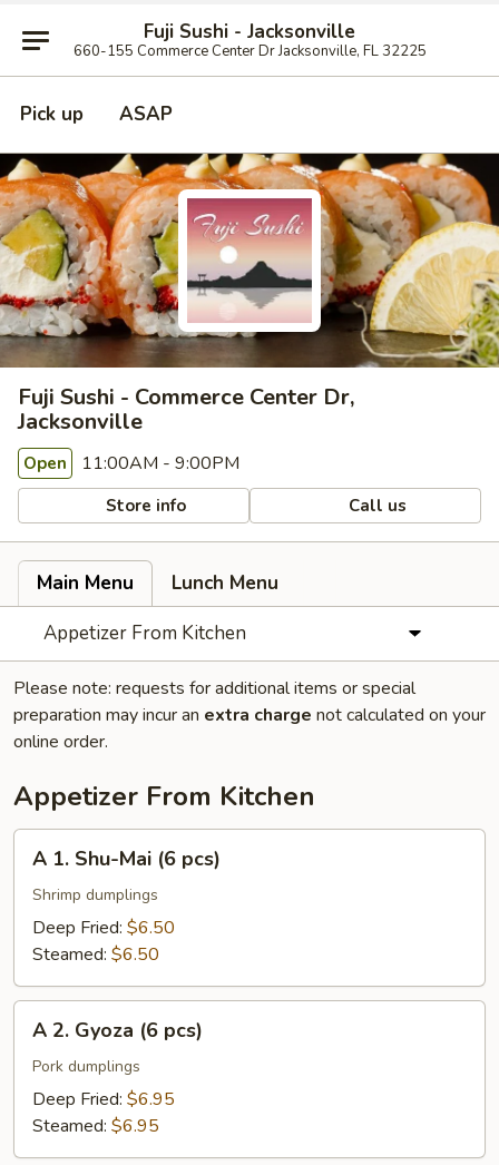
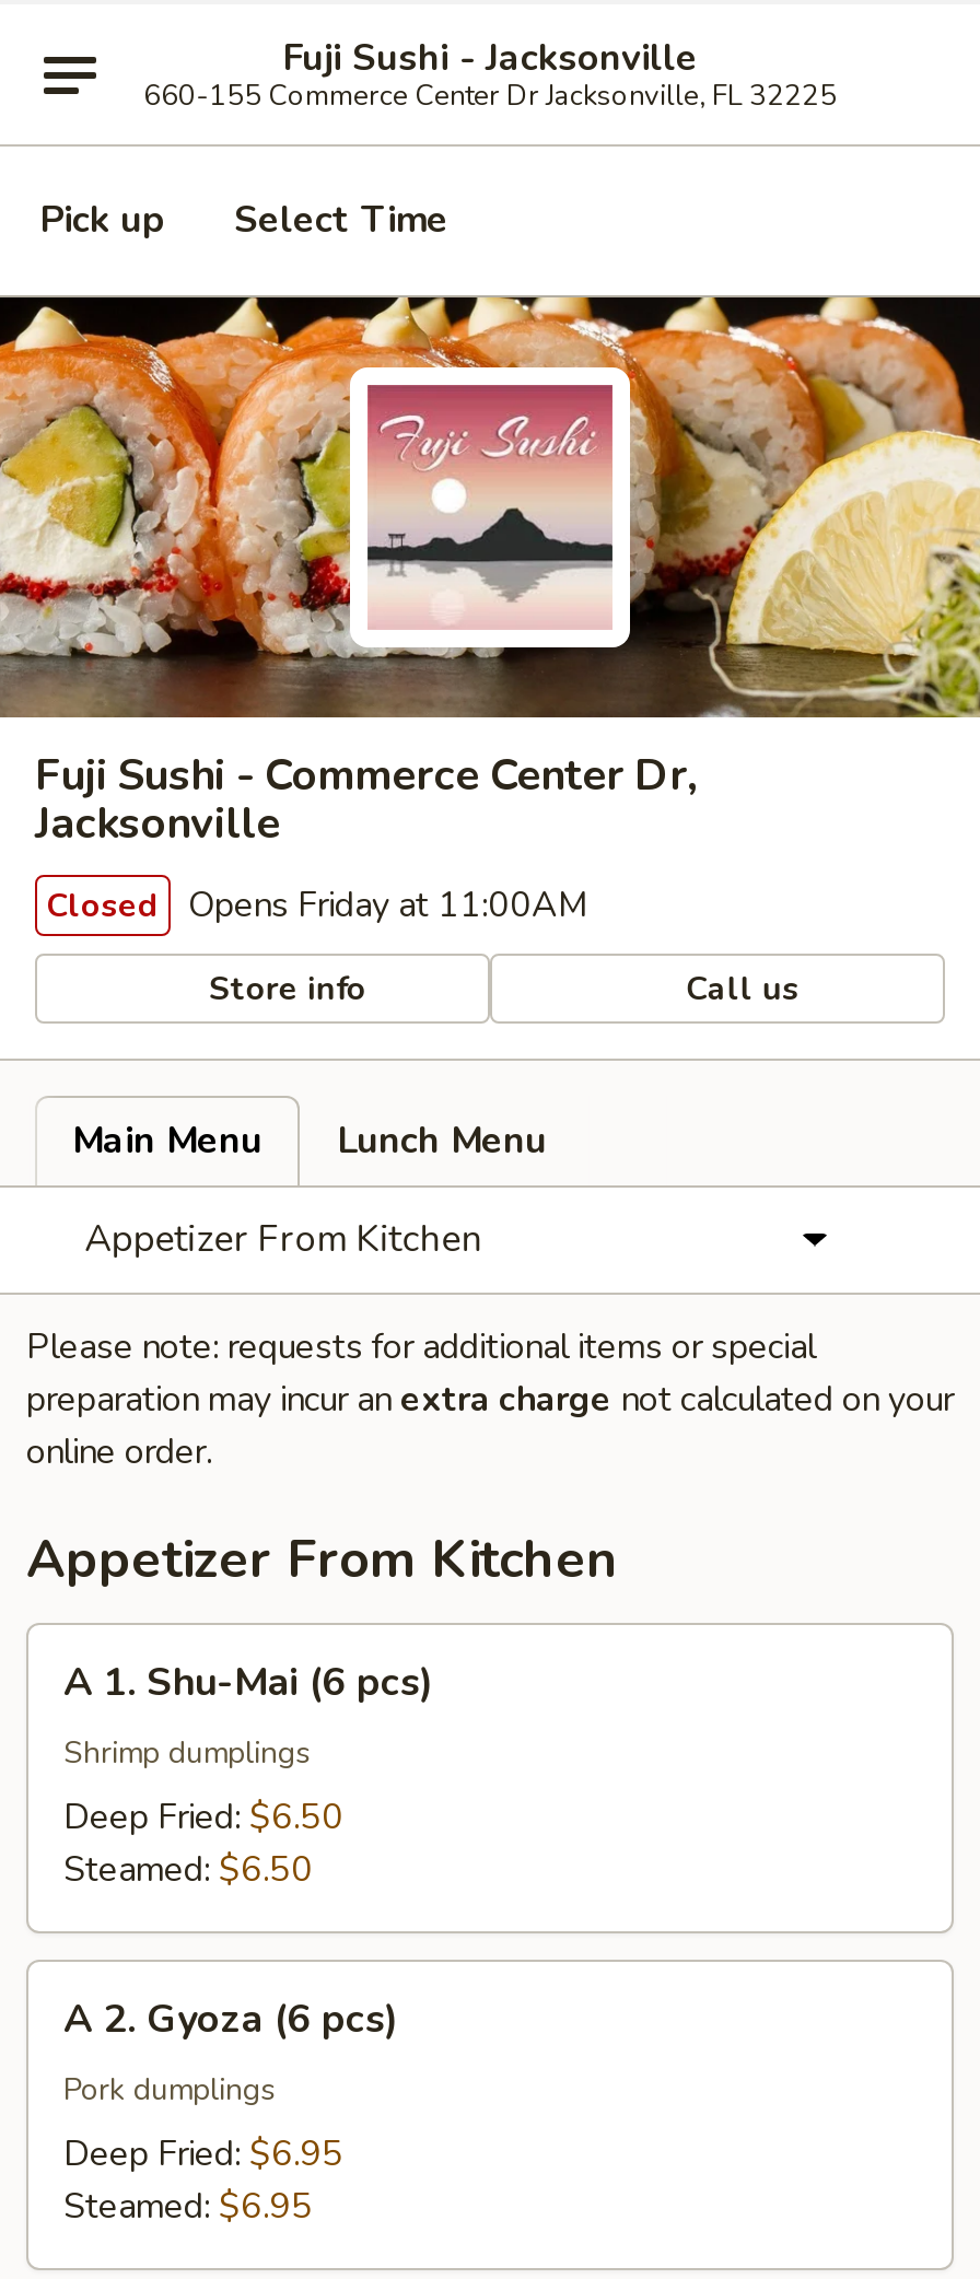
[119,101,173,127] ASAP -> [234,195,448,245] Select Time
[23,451,239,476] Open 11:00AM - 9:00PM -> [46,881,588,930] Closed Opens Friday at 11:00AM

